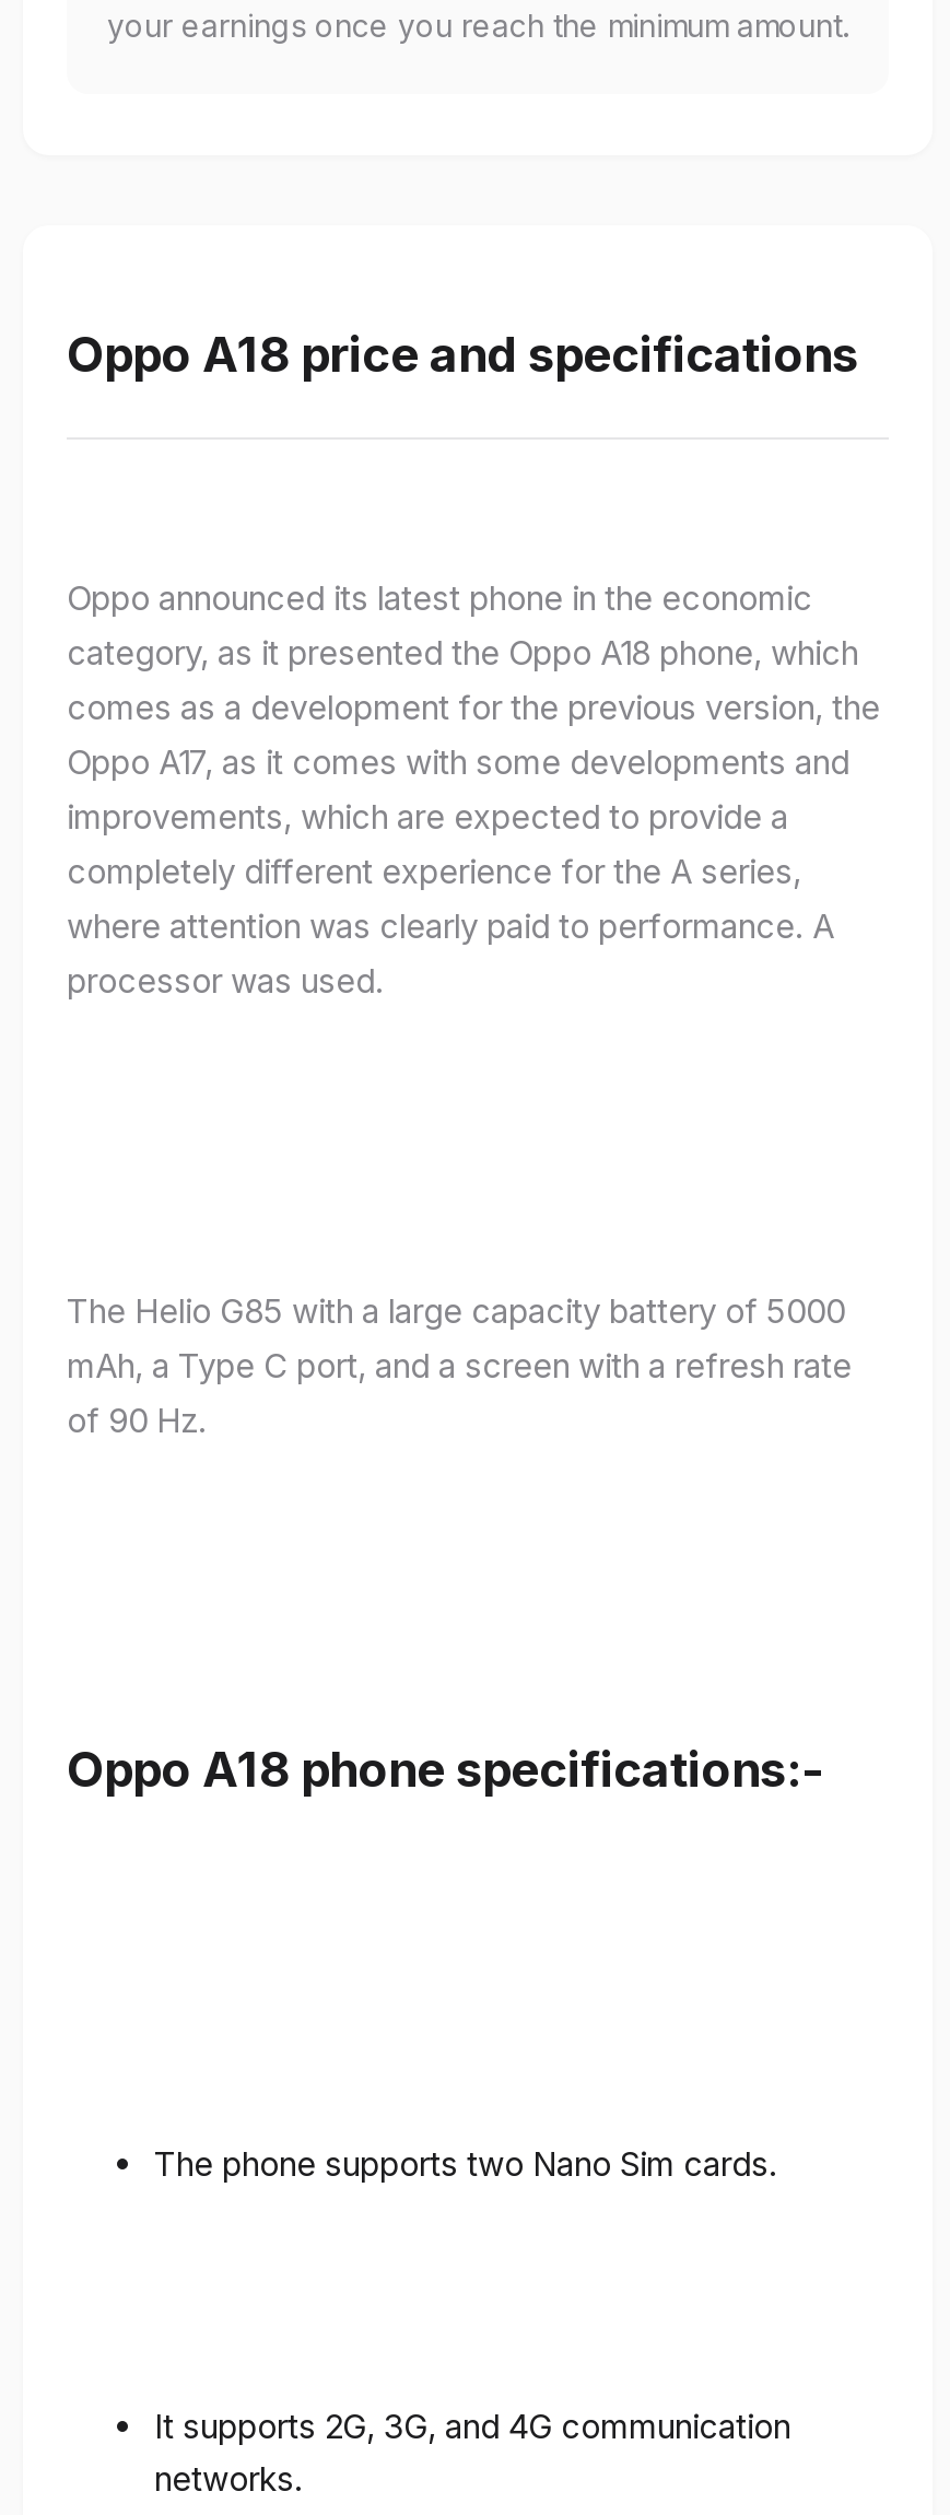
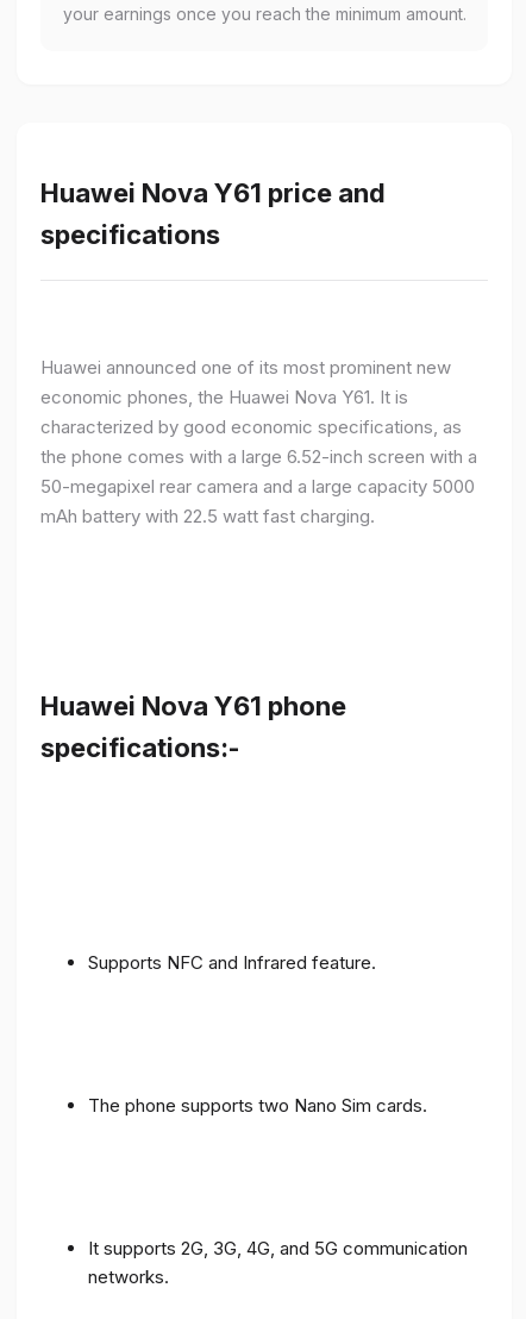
[67,326,858,383] Oppo A18 price and specifications -> [40,178,386,250] Huawei Nova Y61 price and | specifications
[67,578,880,1002] Oppo announced its latest phone in the economic | category, as it presented the Oppo A18 phone, which | comes as a development for the previous version, the | Oppo A17, as it comes with some developments and | improvements, which are expected to provide a | completely different experience for the A series, | where attention was clearly paid to performance. A | processor was used. -> [40,356,477,528] Huawei announced one of its most prominent new | economic phones, the Huawei Nova Y61. It is | characterized by good economic specifications, as | the phone comes with a large 6.52-inch screen with a | 50-megapixel rear camera and a large capacity 5000 | mAh battery with 22.5 watt fast charging.
[67,1291,852,1442] The Helio G85 with a large capacity battery of 5000 | mAh, a Type C port, and a screen with a refresh rate | of 90 Hz. -> [40,690,346,762] Huawei Nova Y61 phone | specifications:-
[67,1740,823,1797] Oppo A18 phone specifications:- -> [88,951,376,973] Supports NFC and Infrared feature.
[154,2405,790,2446] It supports 2G, 3G, and 4G communication -> [88,1236,468,1259] It supports 2G, 3G, 4G, and 5G communication

